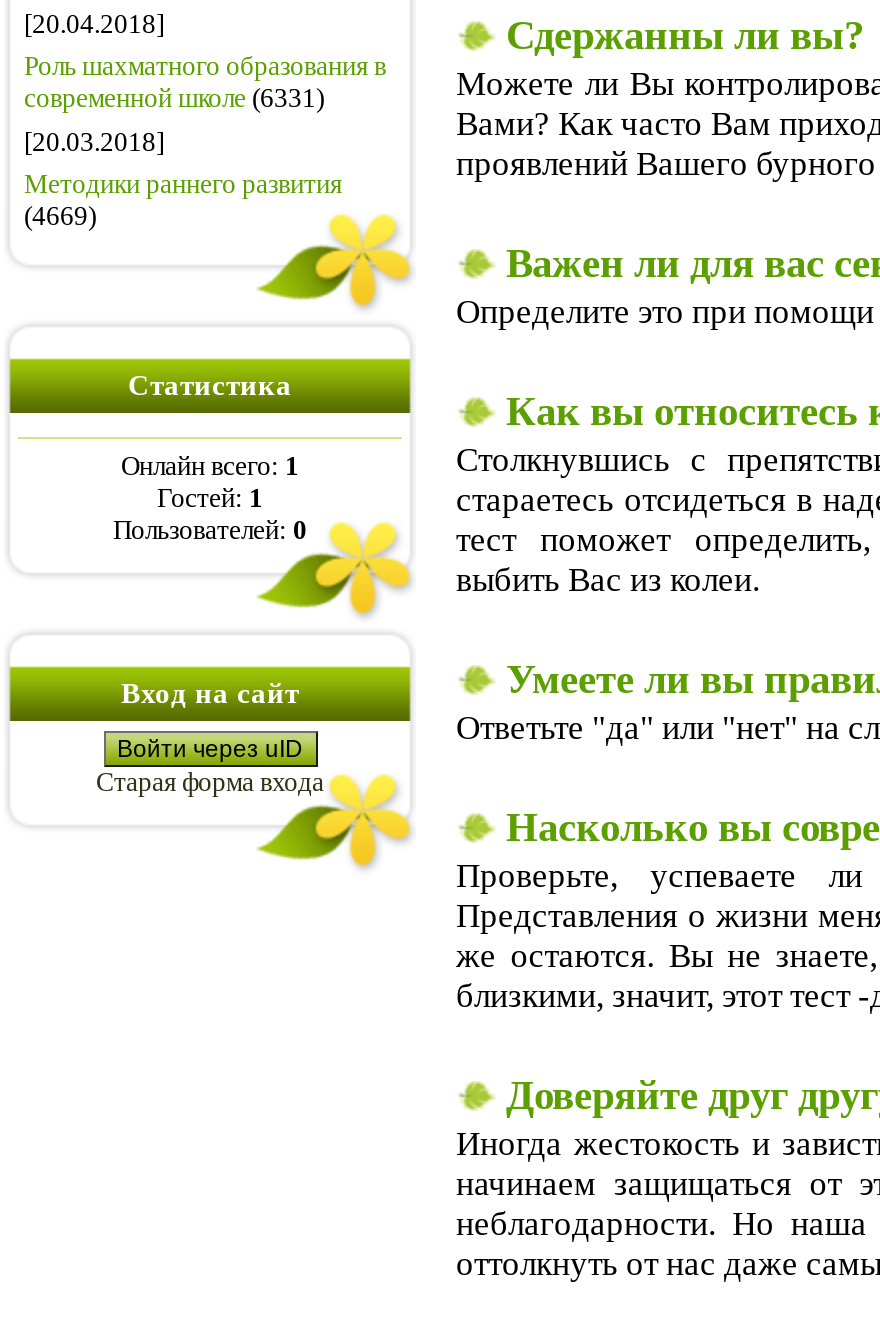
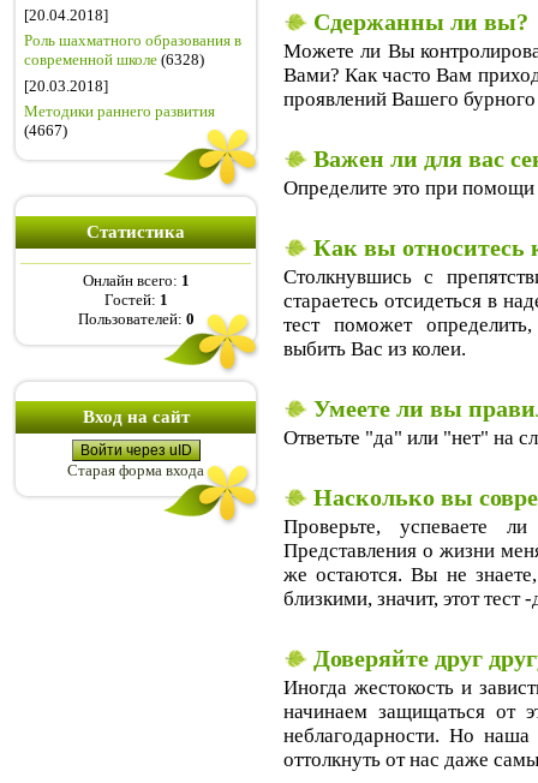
[24,83,324,113] современной школе (6331) -> [24,50,204,68] современной школе (6328)
[24,201,96,231] (4669) -> [24,121,67,139] (4667)

